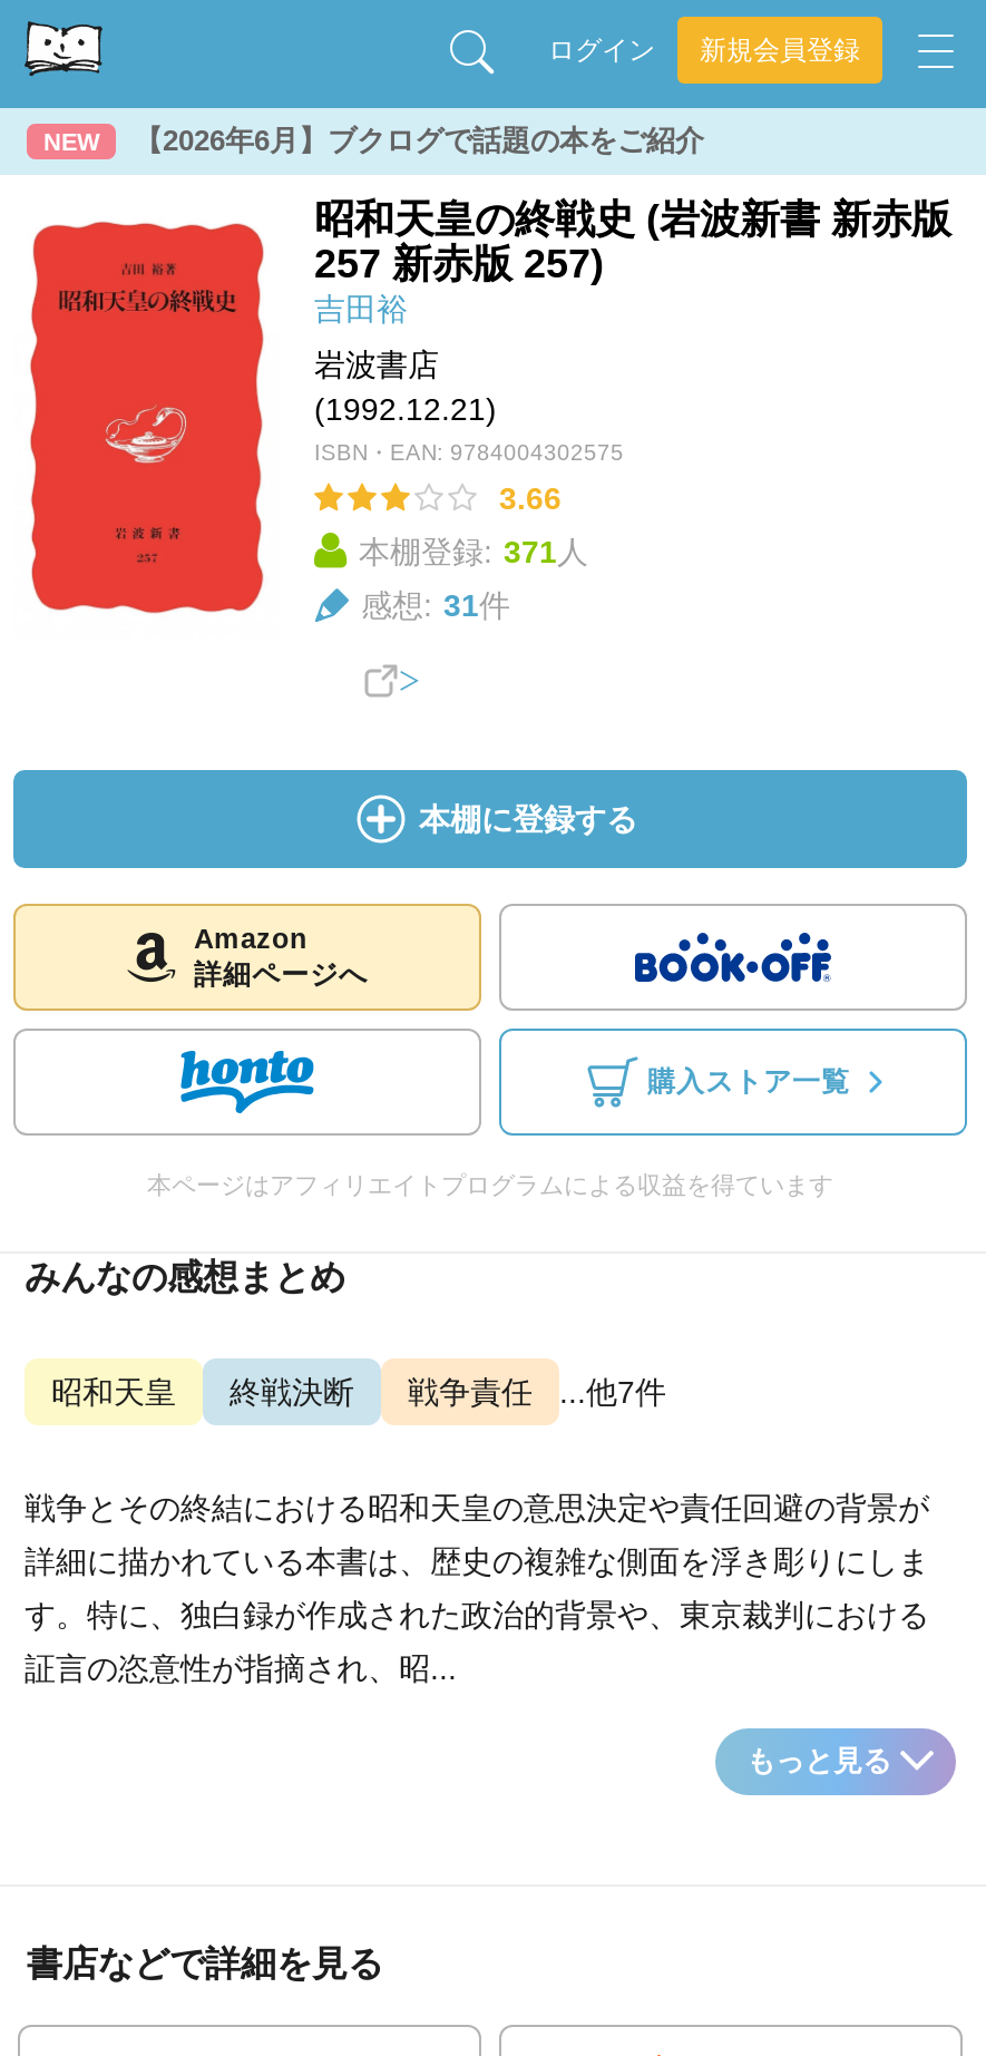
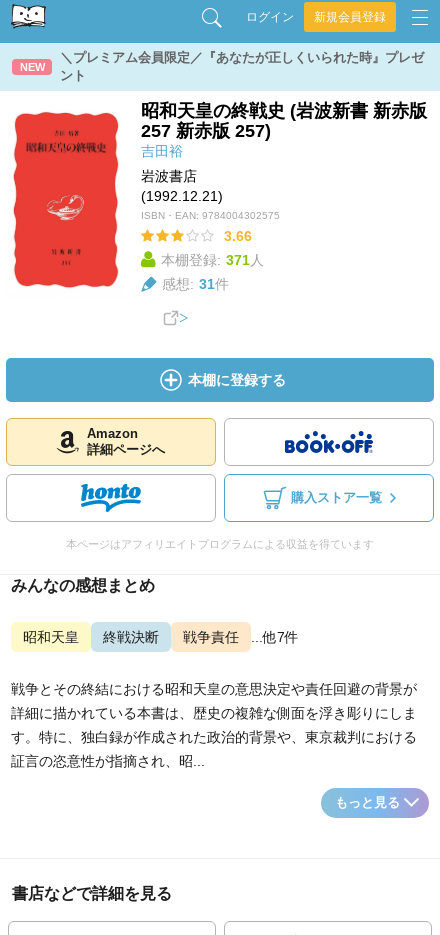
[134,124,704,157] 【2026年6月】ブクログで話題の本をご紹介 -> [60,50,424,83] ＼プレミアム会員限定／『あなたが正しくいられた時』プレゼ | ント

